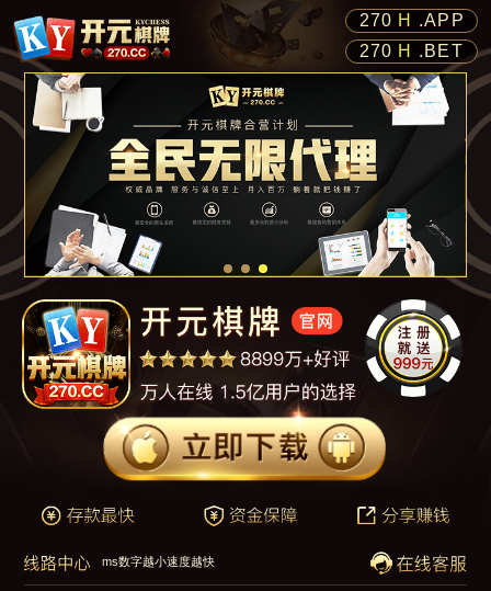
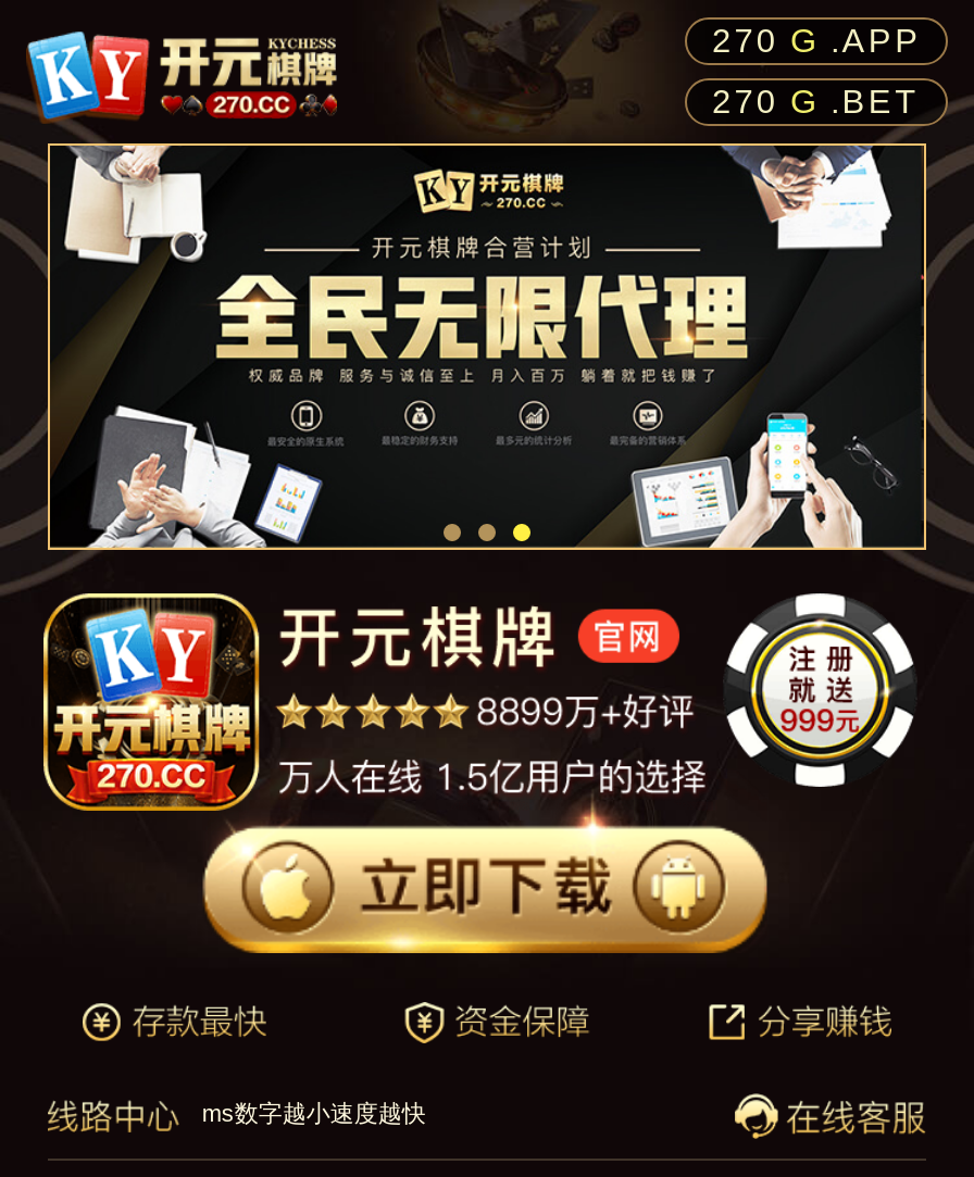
[359,11,464,29] 270 I .APP -> [712,21,921,58] 270 H .APP
[359,41,463,60] 270 I .BET -> [712,82,919,119] 270 H .BET

